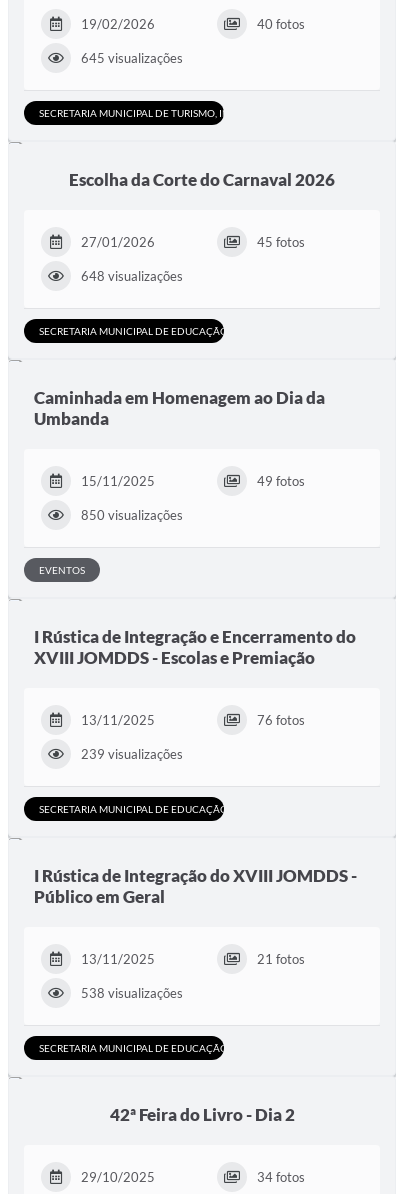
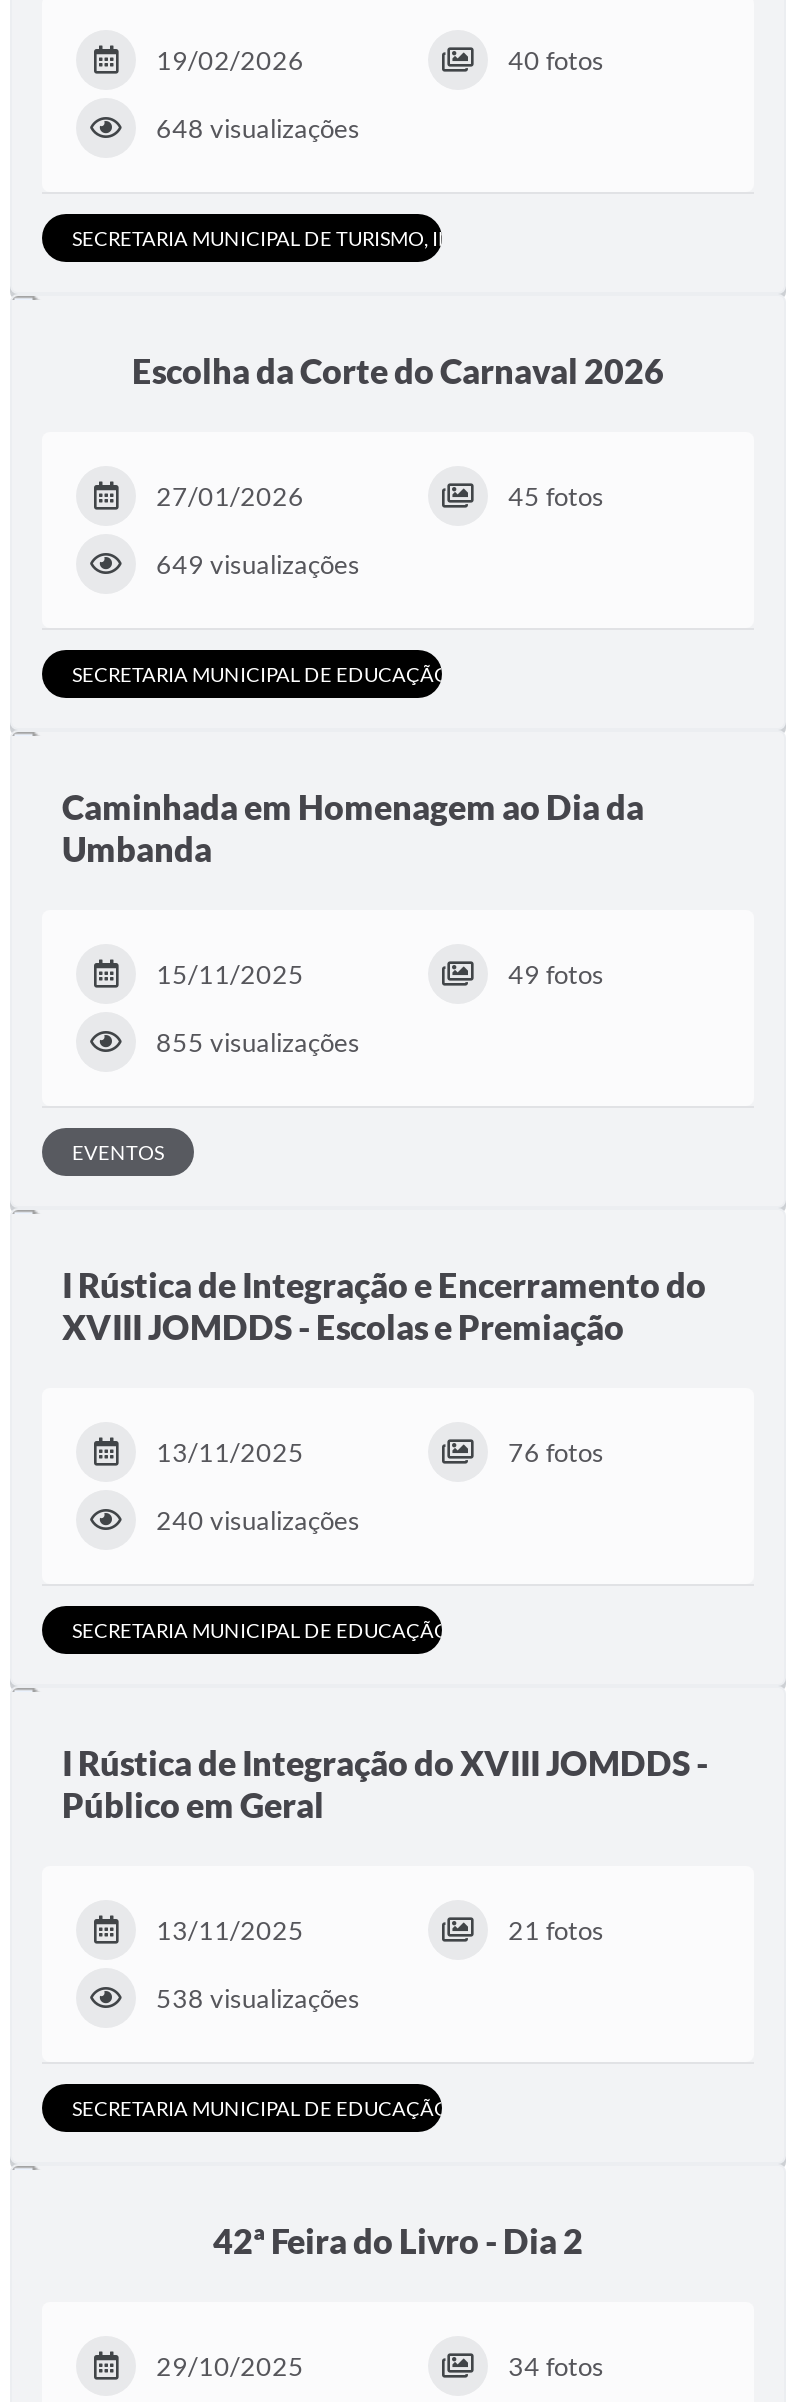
[81,50,183,66] 645 visualizações -> none
none -> [156,548,360,580] 649 visualizações
moved [81,268,183,284] -> [156,112,360,144]: 648 visualizações
[81,507,183,523] 850 visualizações -> [156,1026,360,1058] 855 visualizações
[81,746,183,762] 239 visualizações -> [156,1504,360,1536] 240 visualizações

